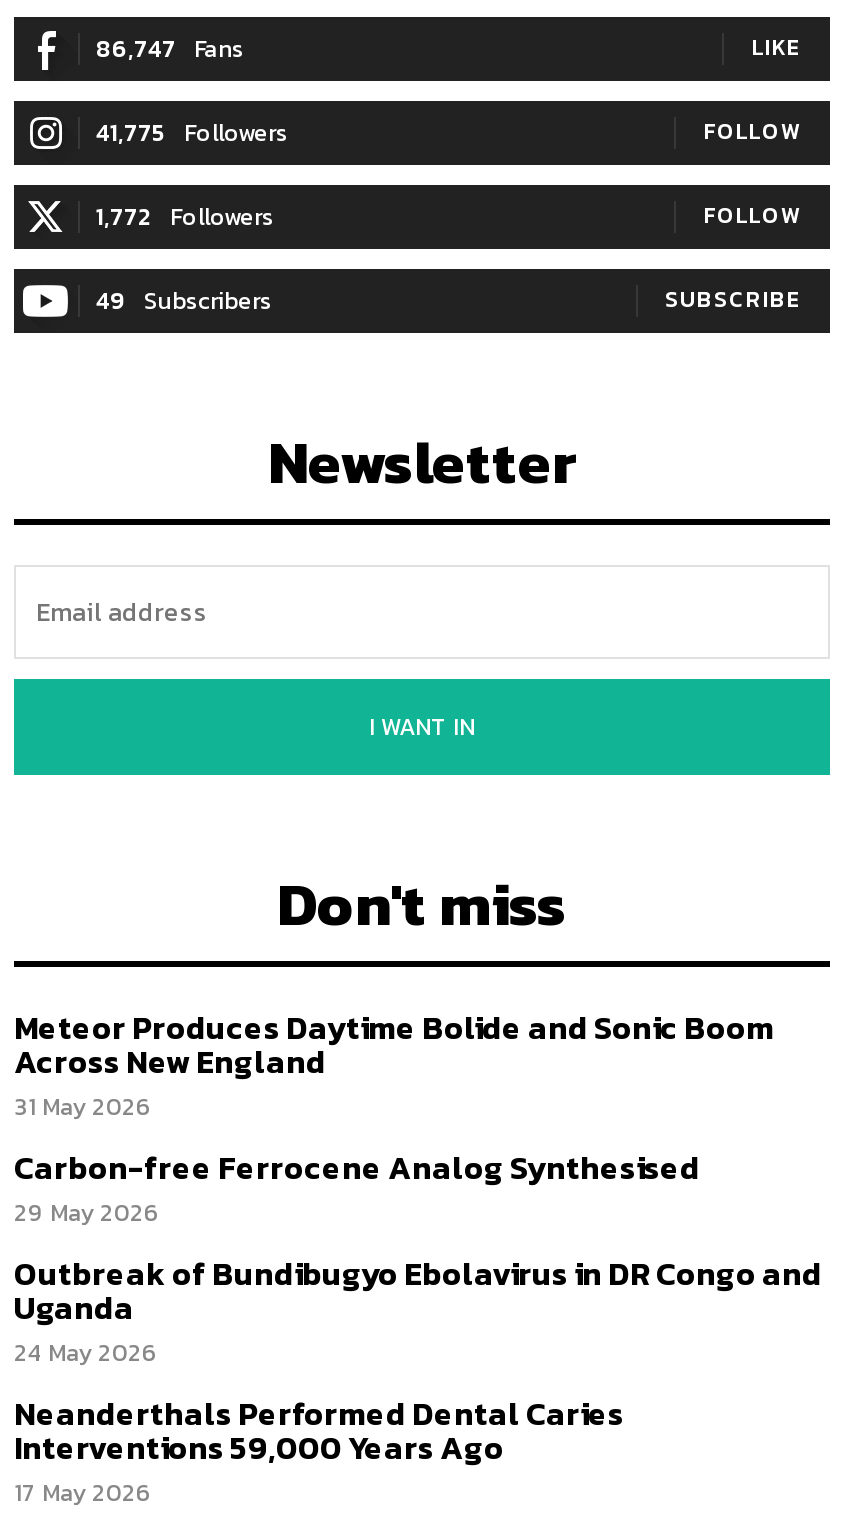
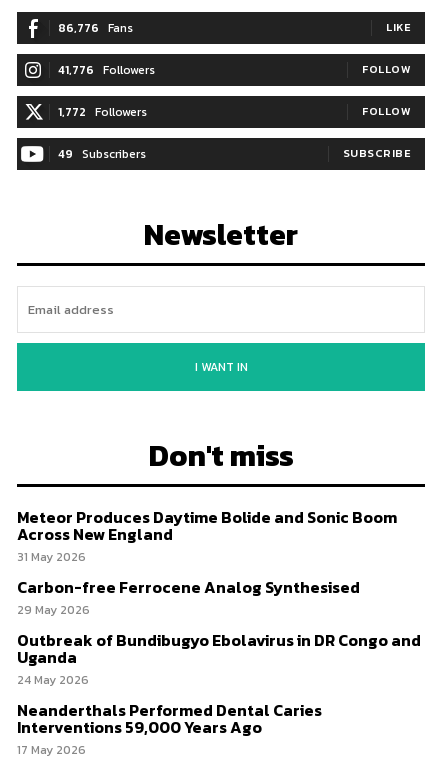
[96,30,244,66] 86,747 Fans -> [58,19,133,37] 86,776 Fans
[96,114,288,150] 41,775 Followers -> [58,61,155,79] 41,776 Followers

